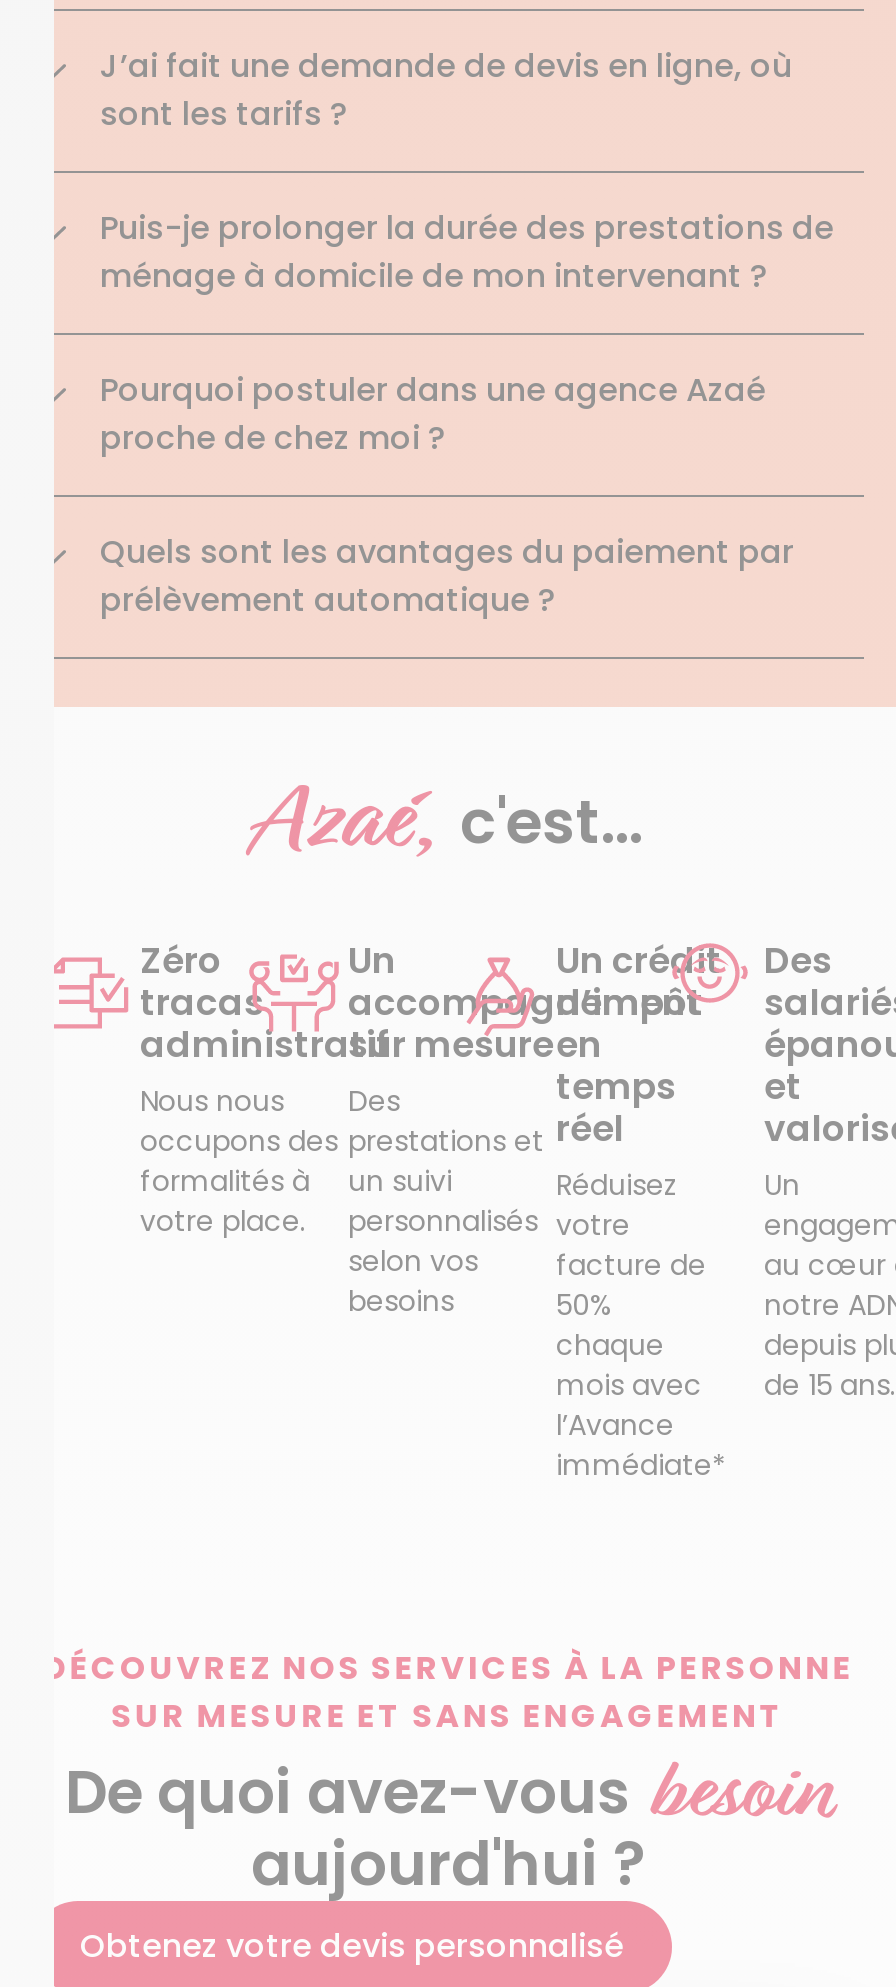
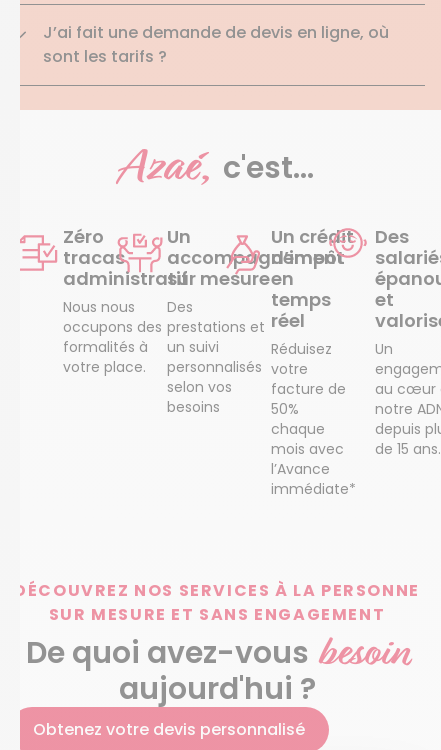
[100,206,834,624] Puis-je prolonger la durée des prestations de | ménage à domicile de mon intervenant ? | Pourquoi postuler dans une agence Azaé | proche de chez moi ? | Quels sont les avantages du paiement par | prélèvement automatique ? -> none

